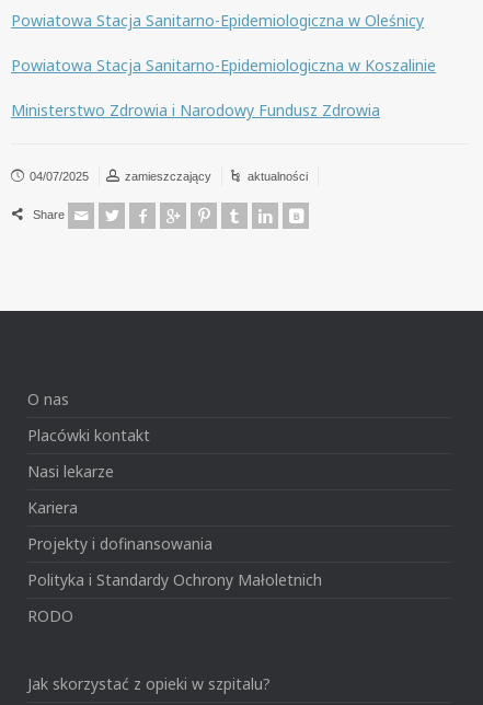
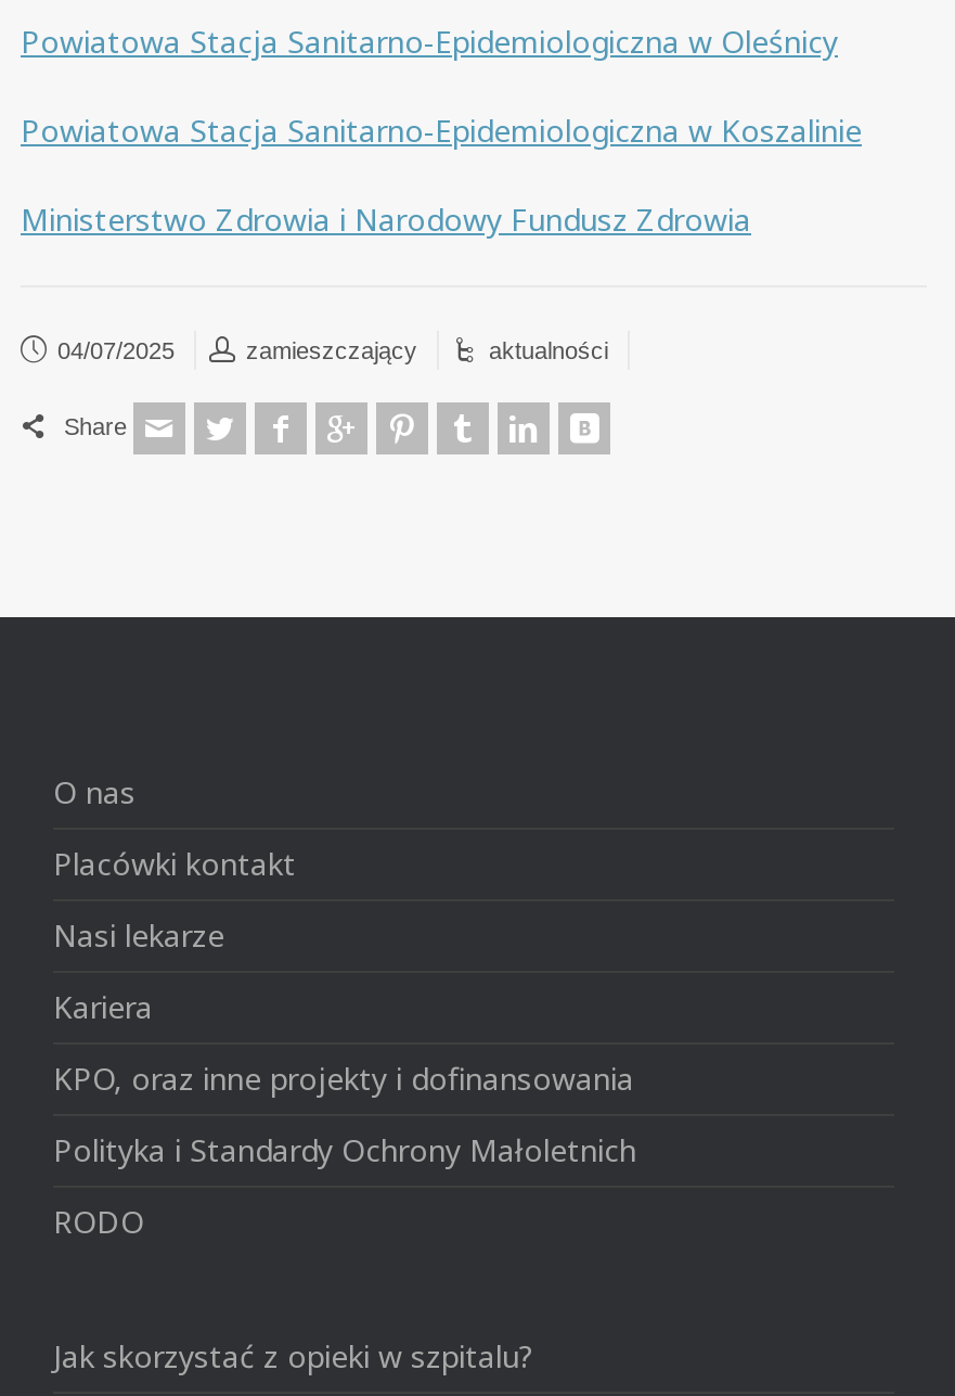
[27,533,212,554] Projekty i dofinansowania -> [53,1058,634,1099] KPO, oraz inne projekty i dofinansowania

